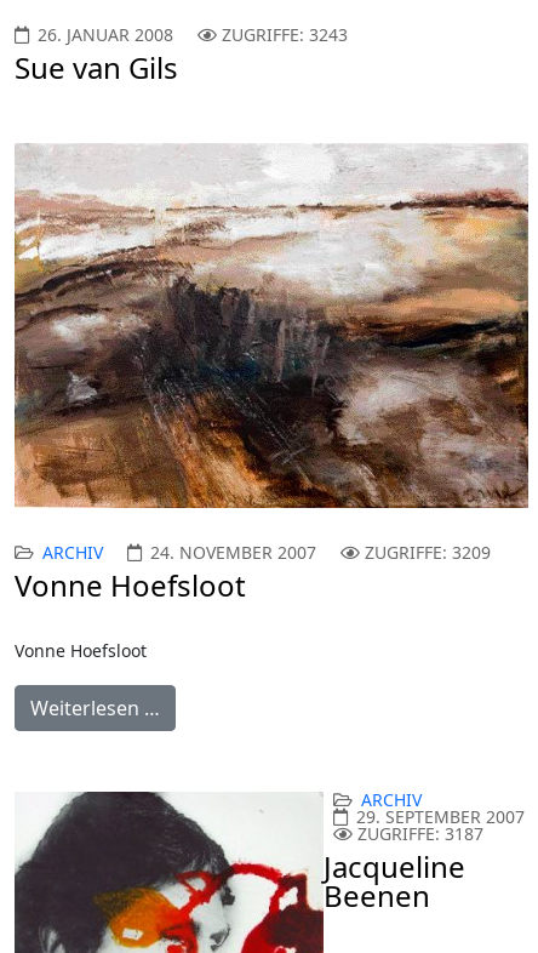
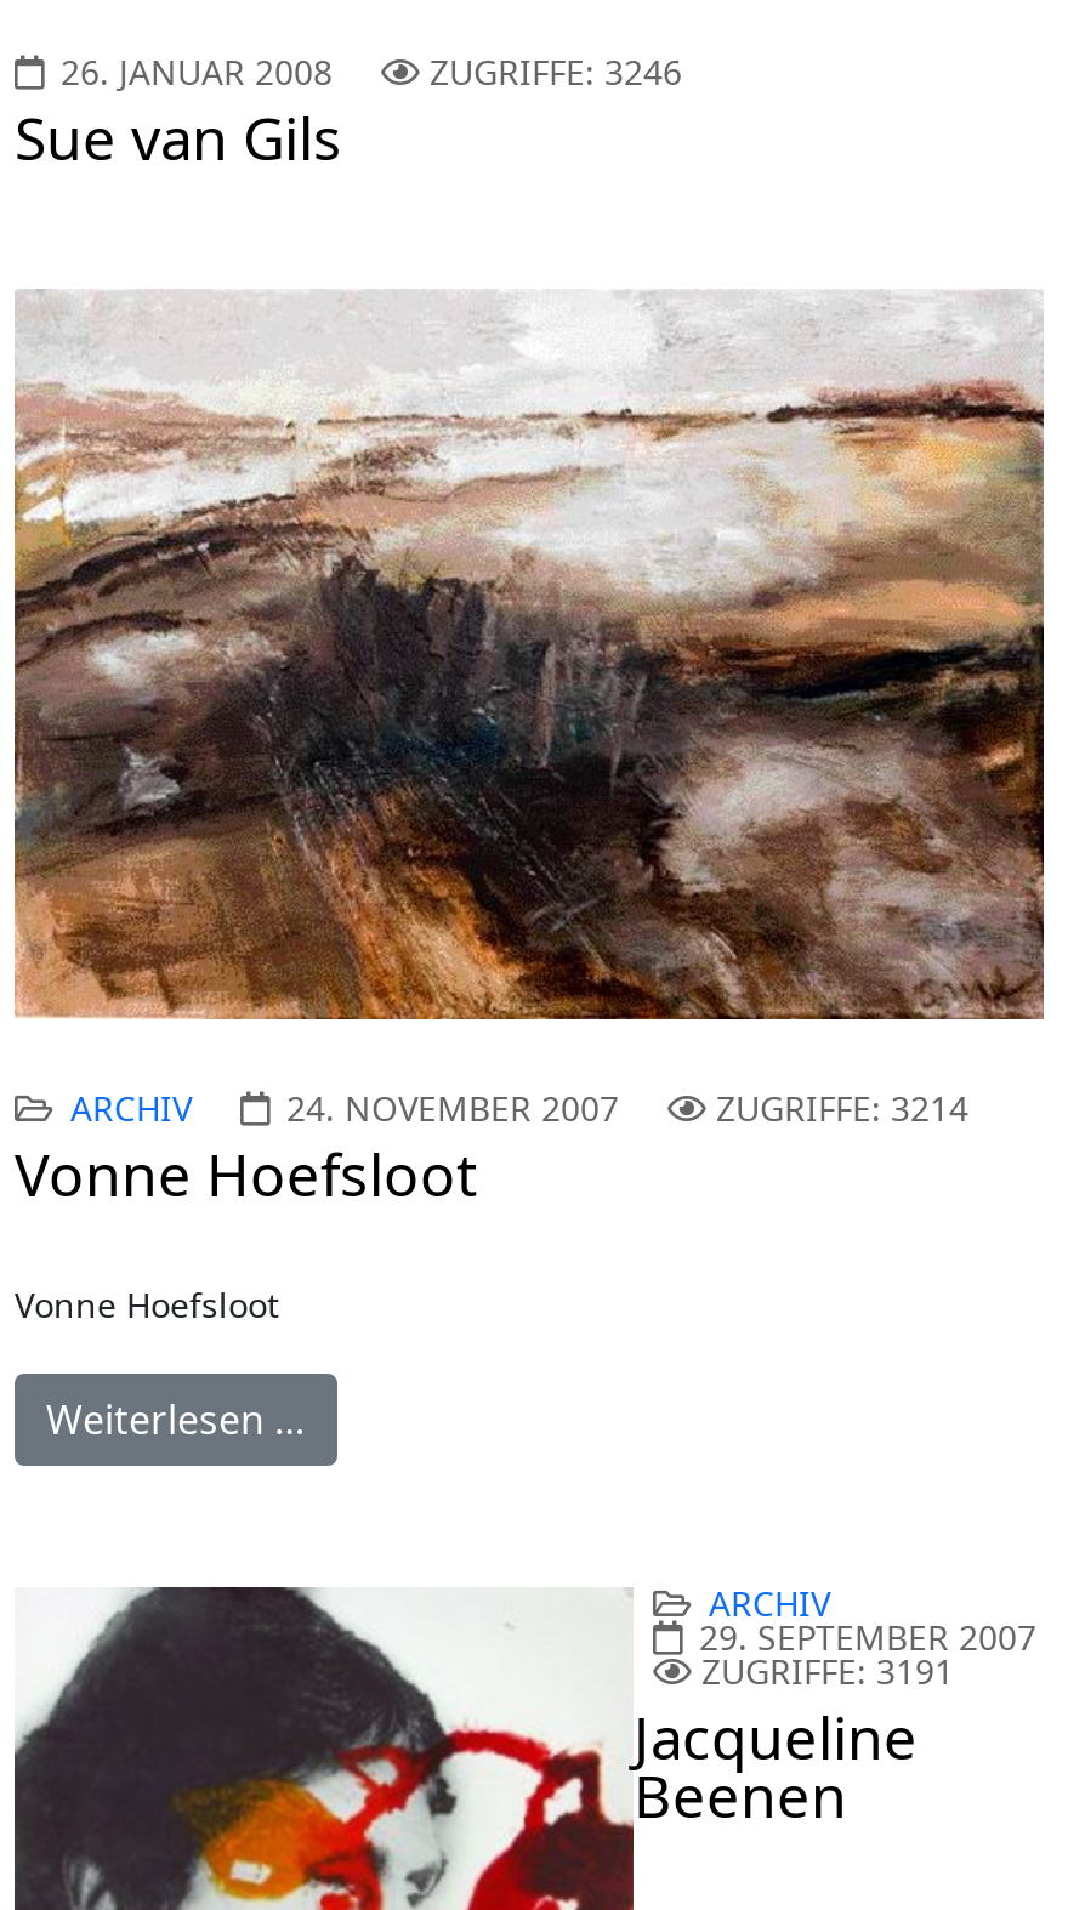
[222,23,348,46] ZUGRIFFE: 3243 -> [430,48,682,94] ZUGRIFFE: 3246
[365,541,491,564] ZUGRIFFE: 3209 -> [716,1086,968,1132] ZUGRIFFE: 3214
[357,823,483,846] ZUGRIFFE: 3187 -> [701,1649,954,1695] ZUGRIFFE: 3191

